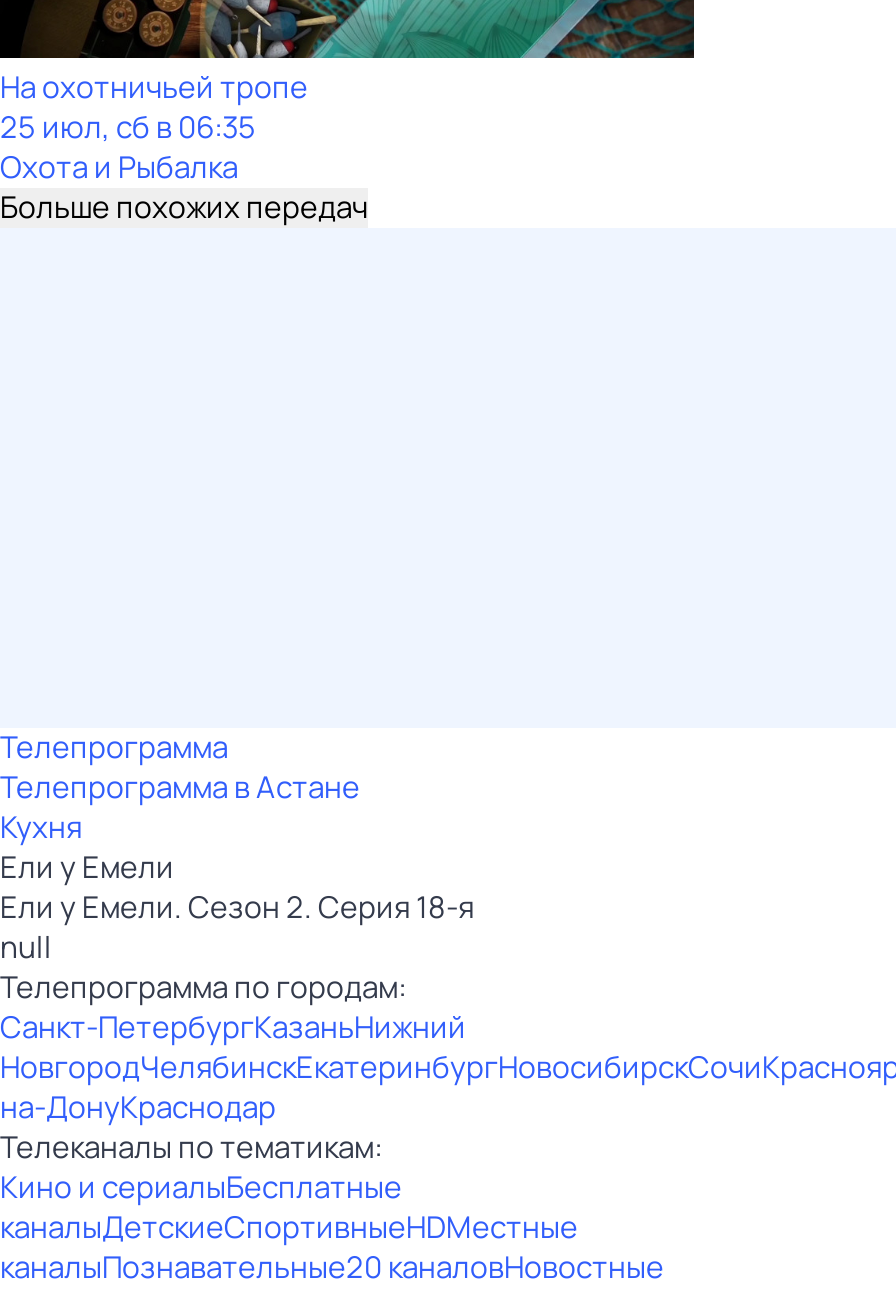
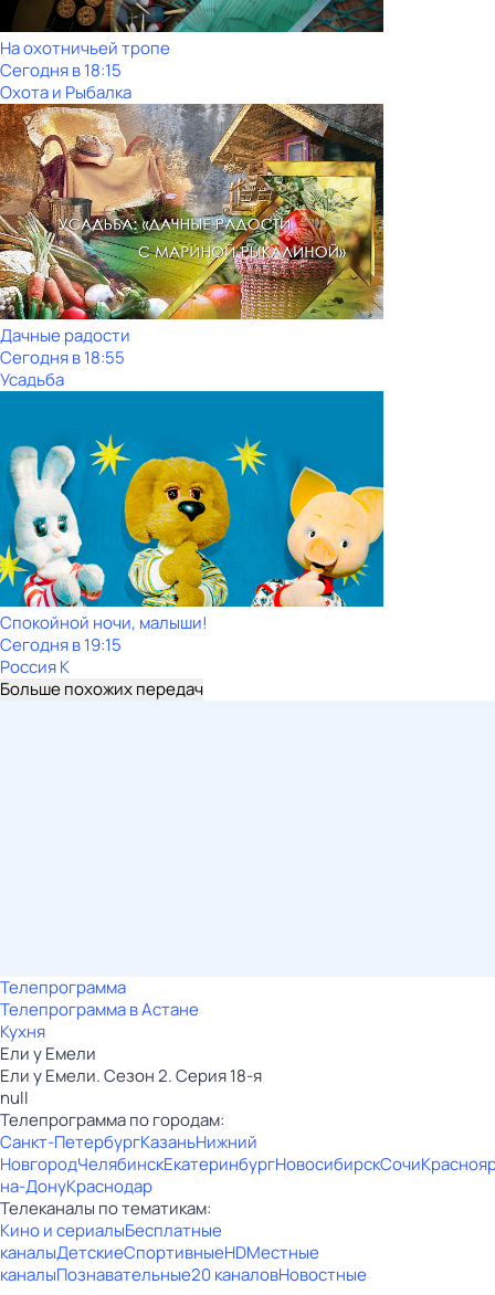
[0,106,256,148] 25 июл, сб в 06:35 -> [0,59,122,82] Сегодня в 18:15
none -> [0,103,385,391] [image] | Дачные радости | Сегодня в 18:55 | Усадьба
none -> [0,390,385,678] [image] | Спокойной ночи, малыши! | Сегодня в 19:15 | Россия К

